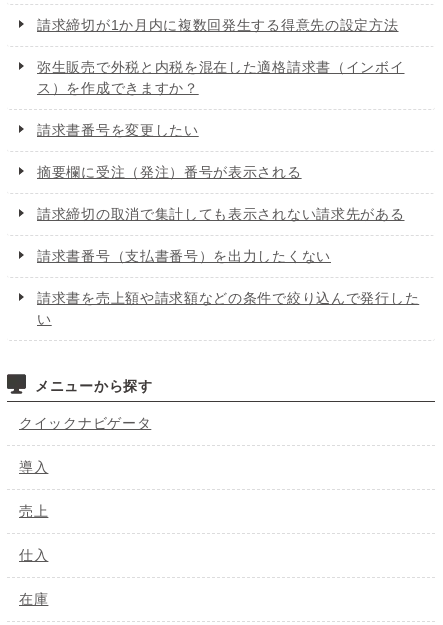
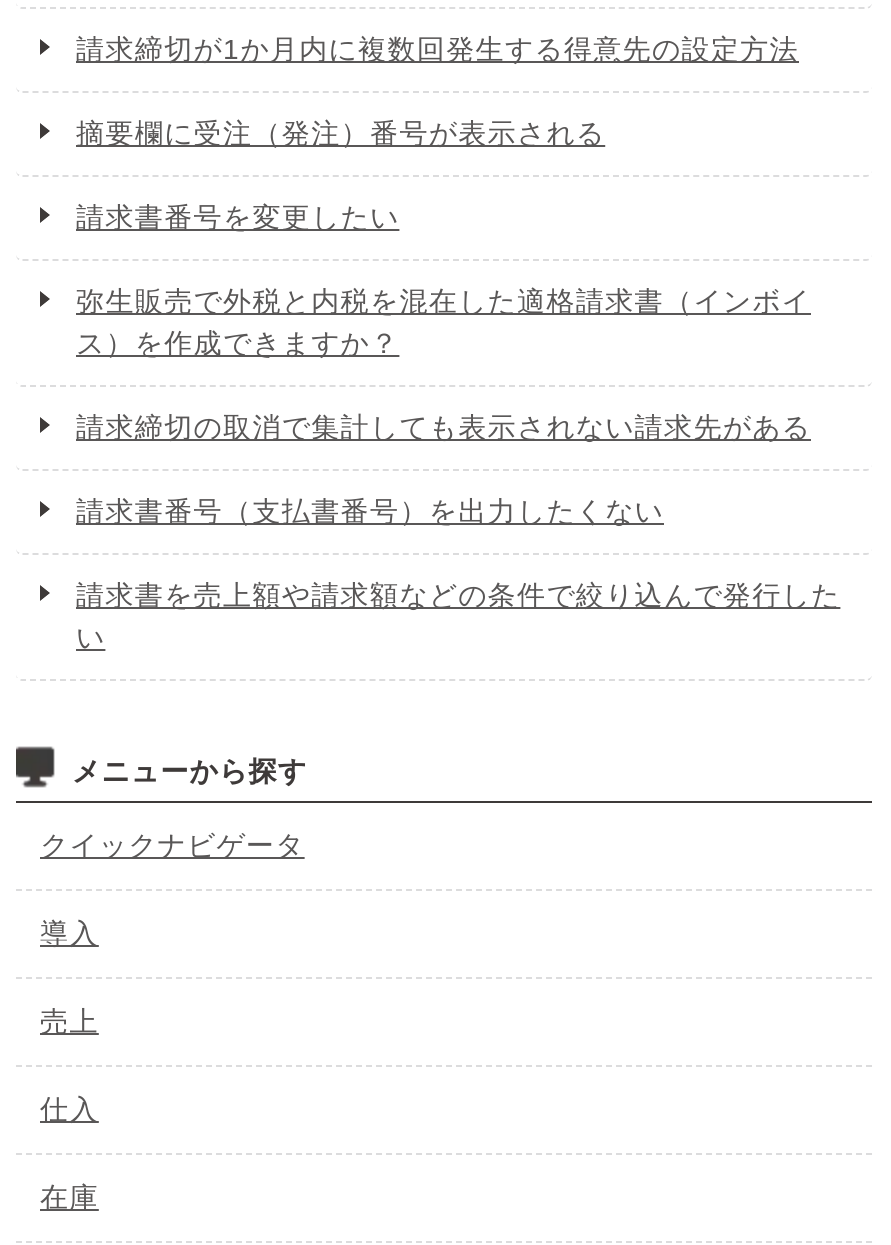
moved [37,59,404,96] -> [76,285,811,359]: 弥生販売で外税と内税を混在した適格請求書（インボイ | ス）を作成できますか？
moved [37,122,302,180] -> [76,117,605,233]: 請求書番号を変更したい | 摘要欄に受注（発注）番号が表示される

